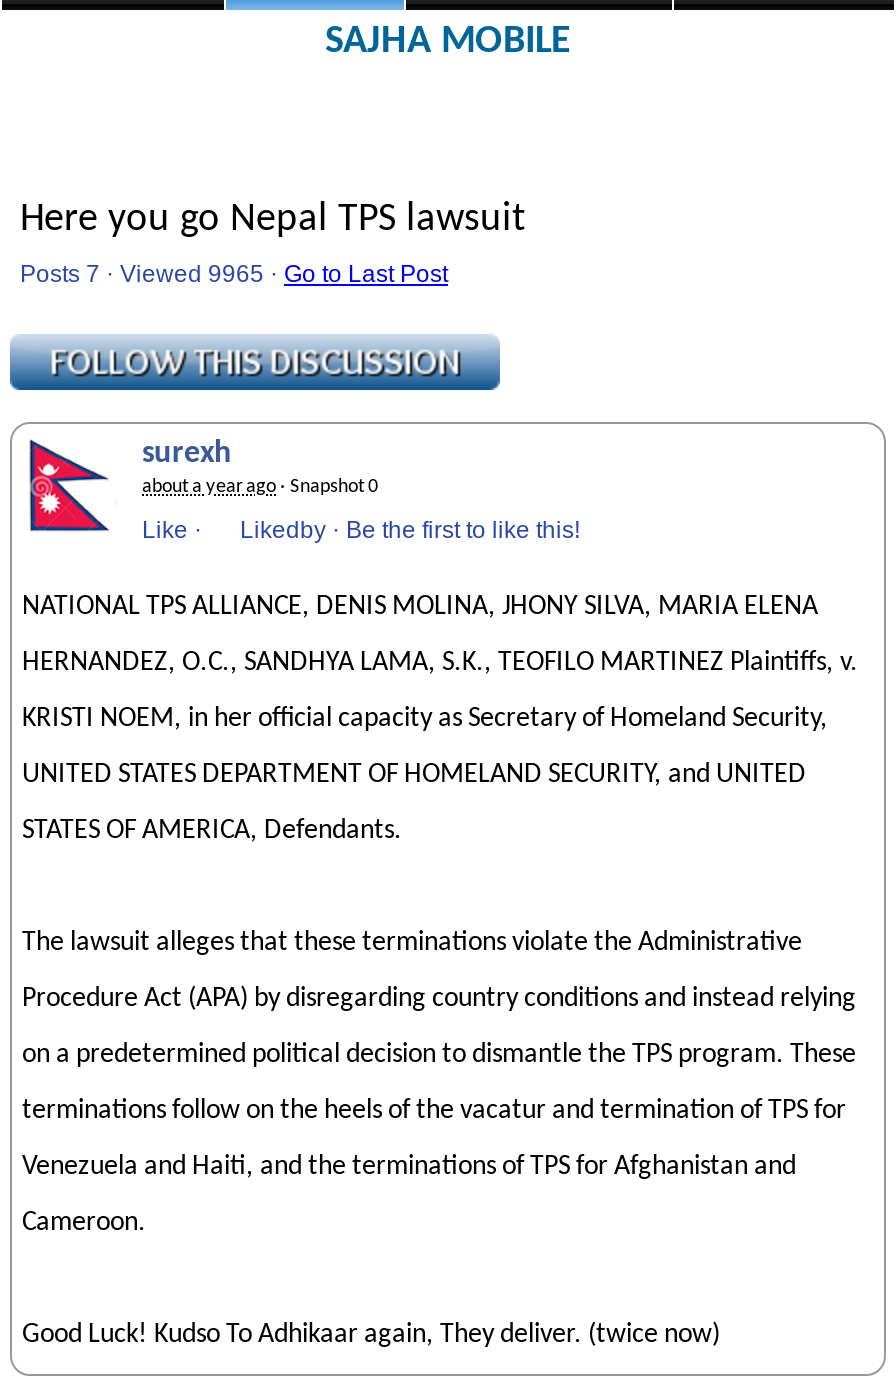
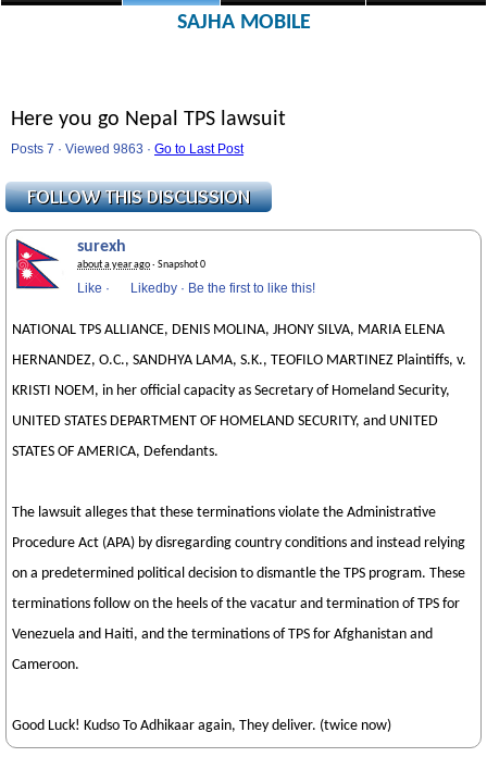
[20,260,448,288] Posts 7 · Viewed 9965 · Go to Last Post -> [11,141,243,157] Posts 7 · Viewed 9863 · Go to Last Post

